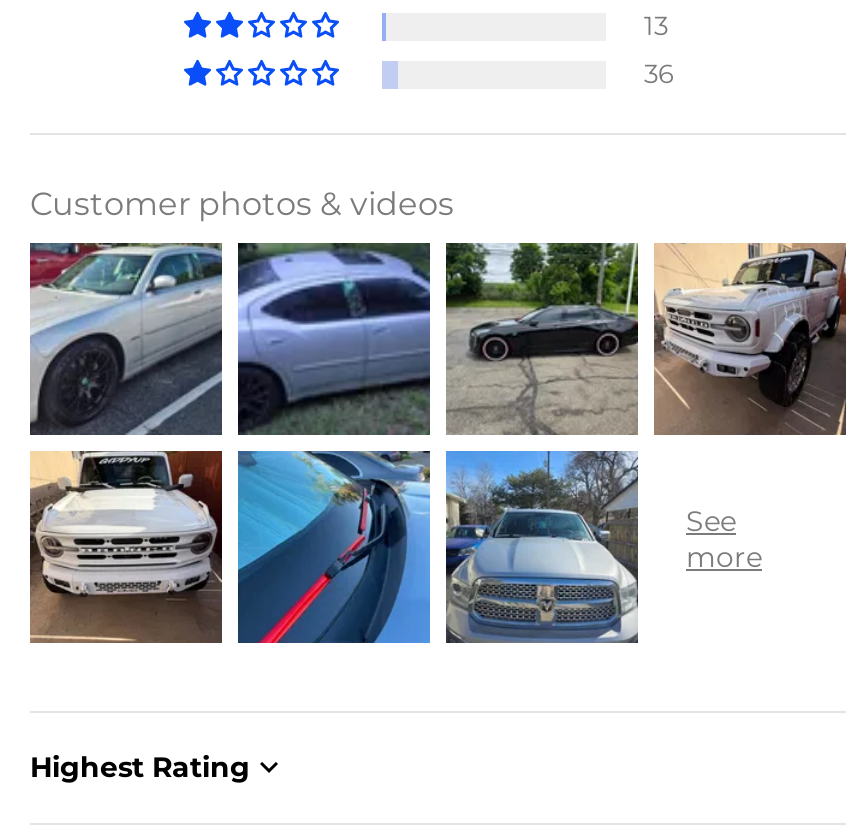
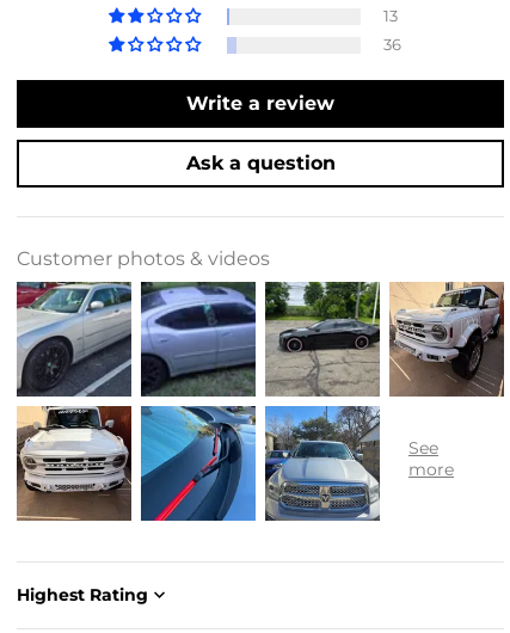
none -> [186,92,335,174] Write a review | Ask a question

